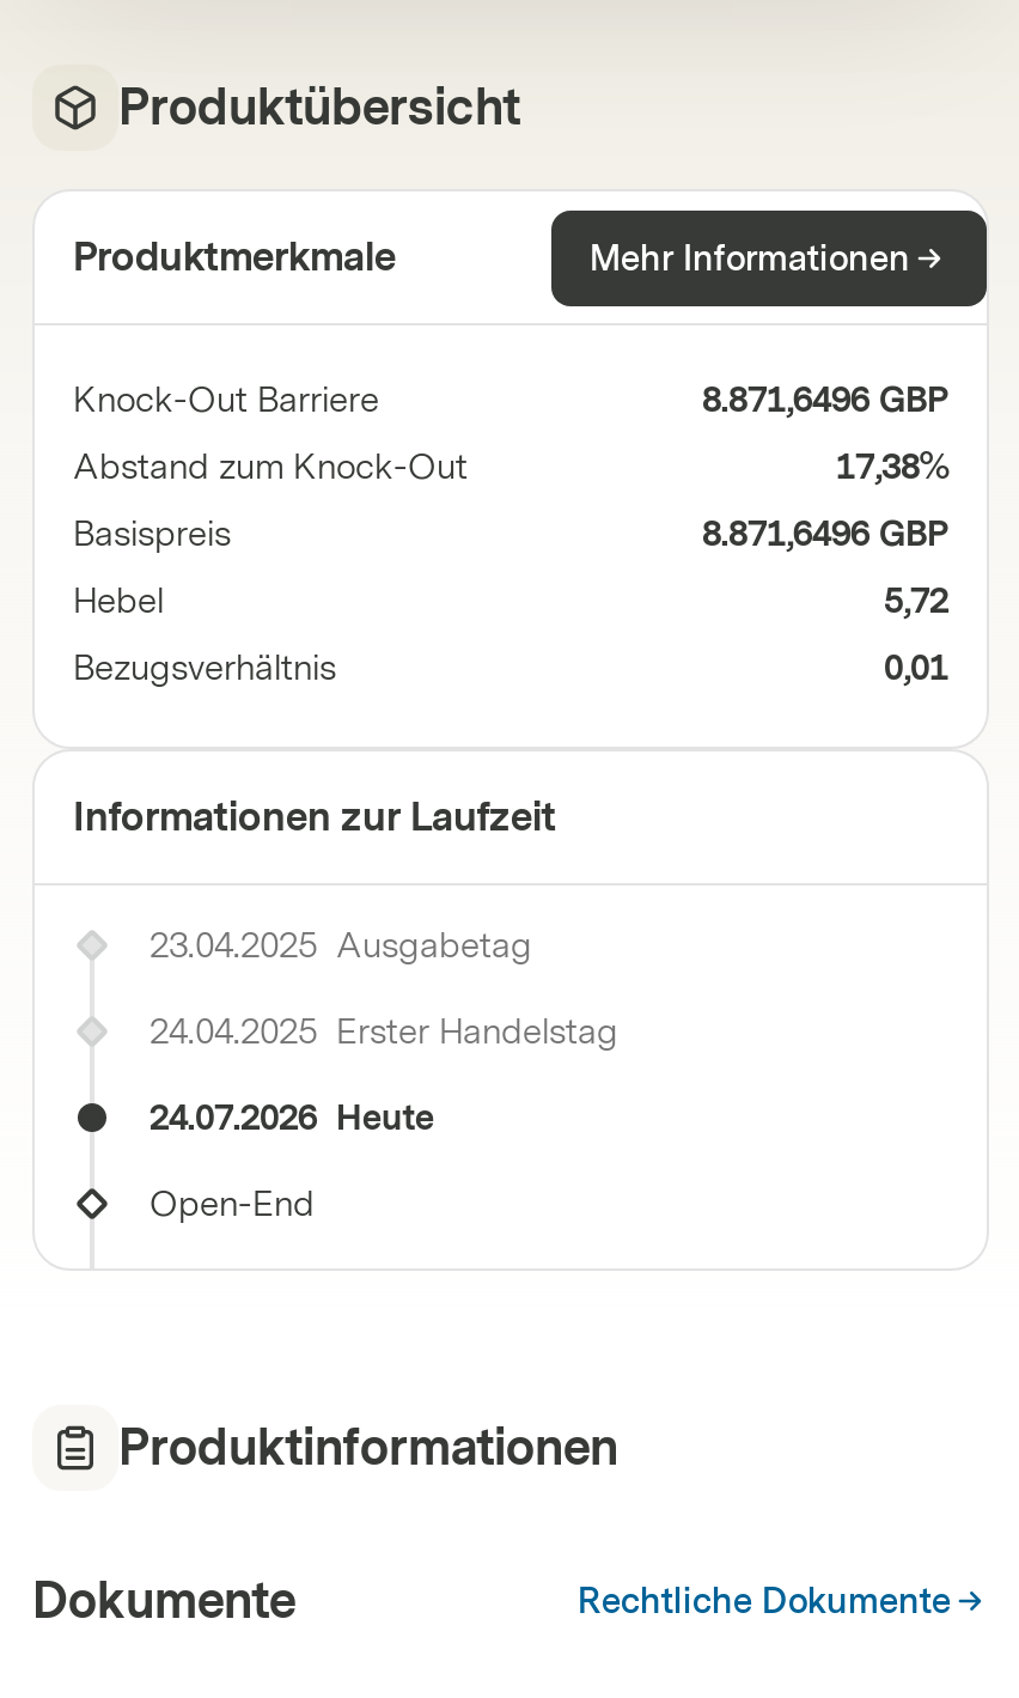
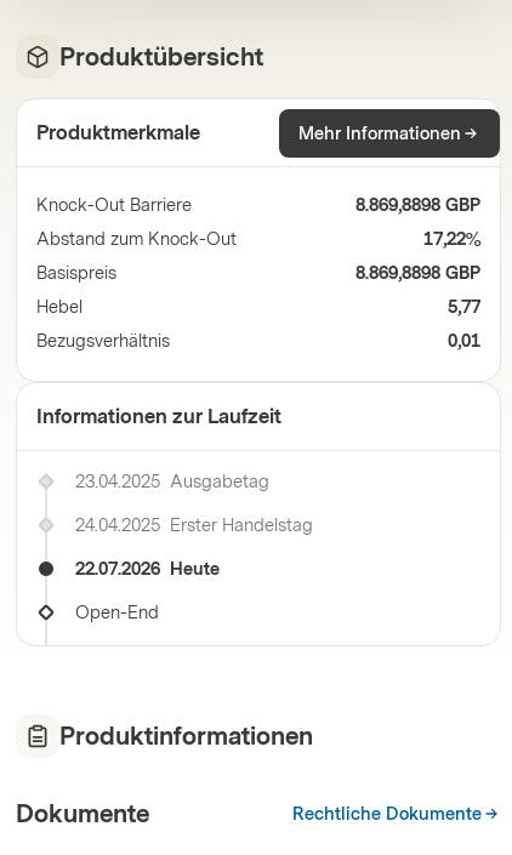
[702,381,948,421] 8.871,6496 GBP -> [355,195,480,216] 8.869,8898 GBP
[836,448,948,488] 17,38% -> [423,229,480,250] 17,22%
[702,515,948,555] 8.871,6496 GBP -> [355,263,480,284] 8.869,8898 GBP
[884,582,948,622] 5,72 -> [448,297,480,318] 5,77
[150,1098,434,1139] 24.07.2026 Heute -> [75,559,220,580] 22.07.2026 Heute

